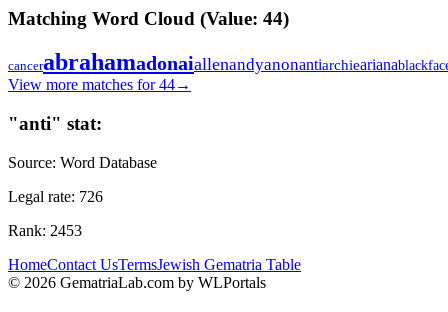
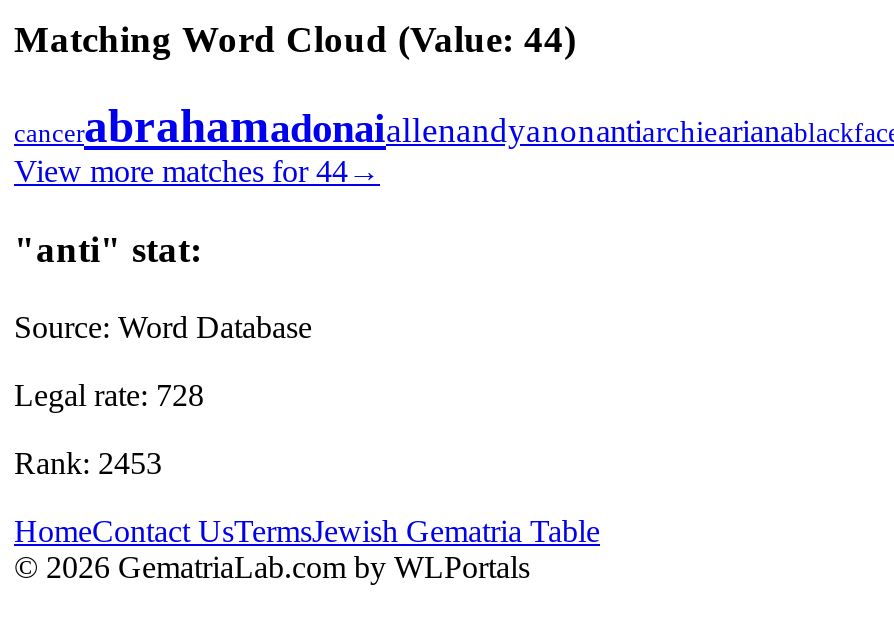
[8,187,103,204] Legal rate: 726 -> [14,377,204,411] Legal rate: 728

